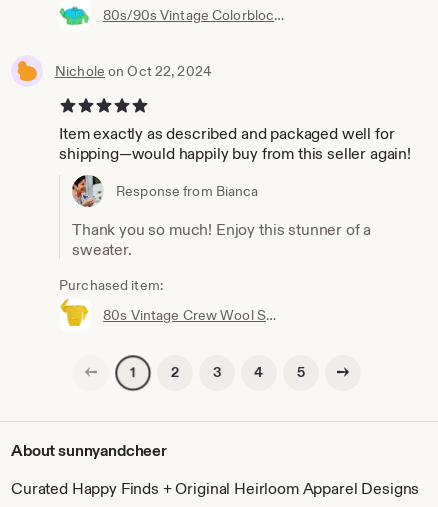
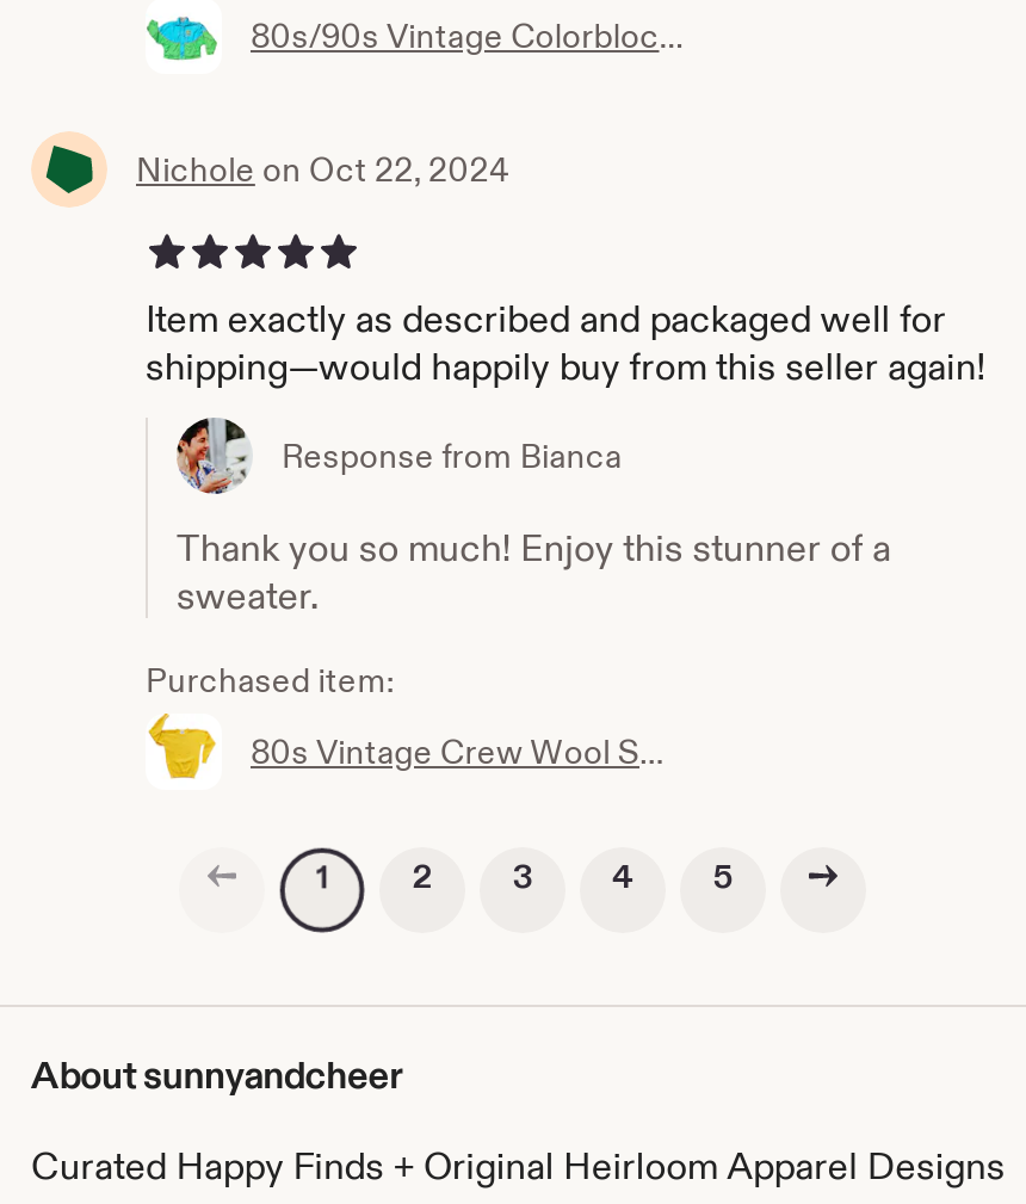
[11,55,43,87] [image] -> [31,131,107,208] [image]

